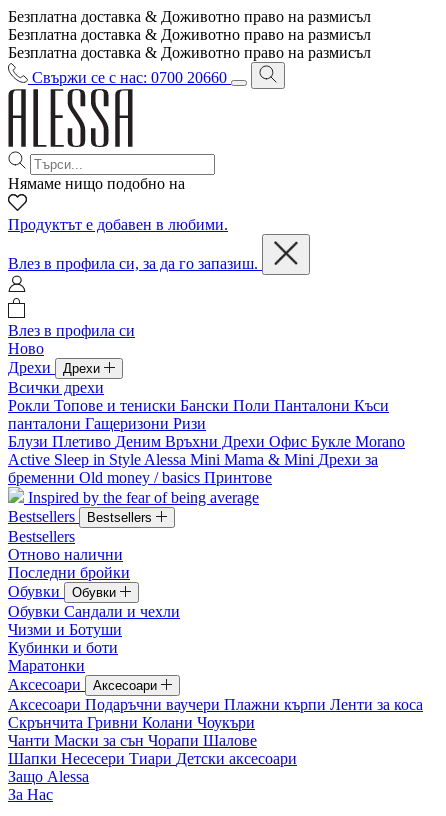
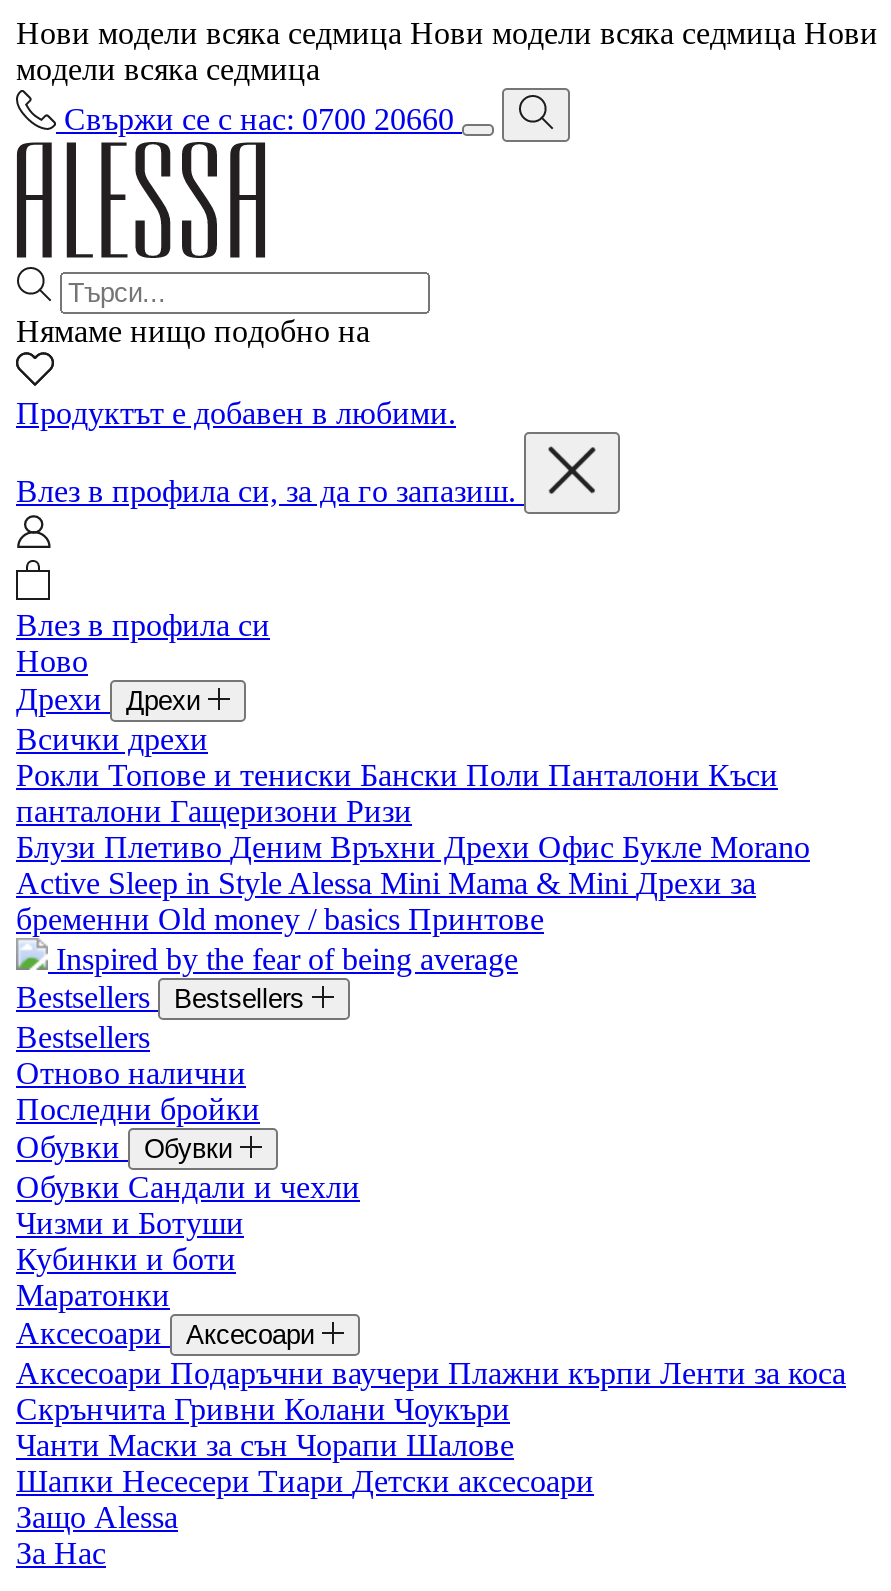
[8,8,371,61] Безплатна доставка & Доживотно право на размисъл | Безплатна доставка & Доживотно право на размисъл | Безплатна доставка & Доживотно право на размисъл -> [16,16,878,86] Нови модели всяка седмица Нови модели всяка седмица Нови | модели всяка седмица

